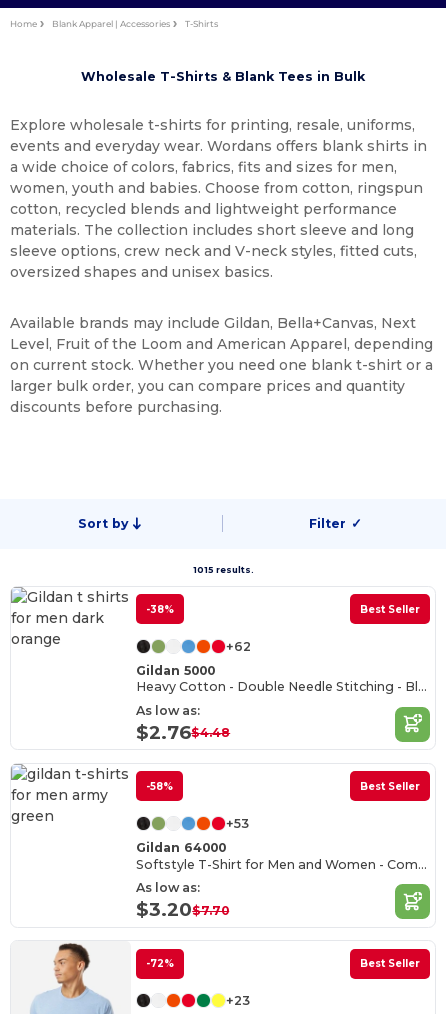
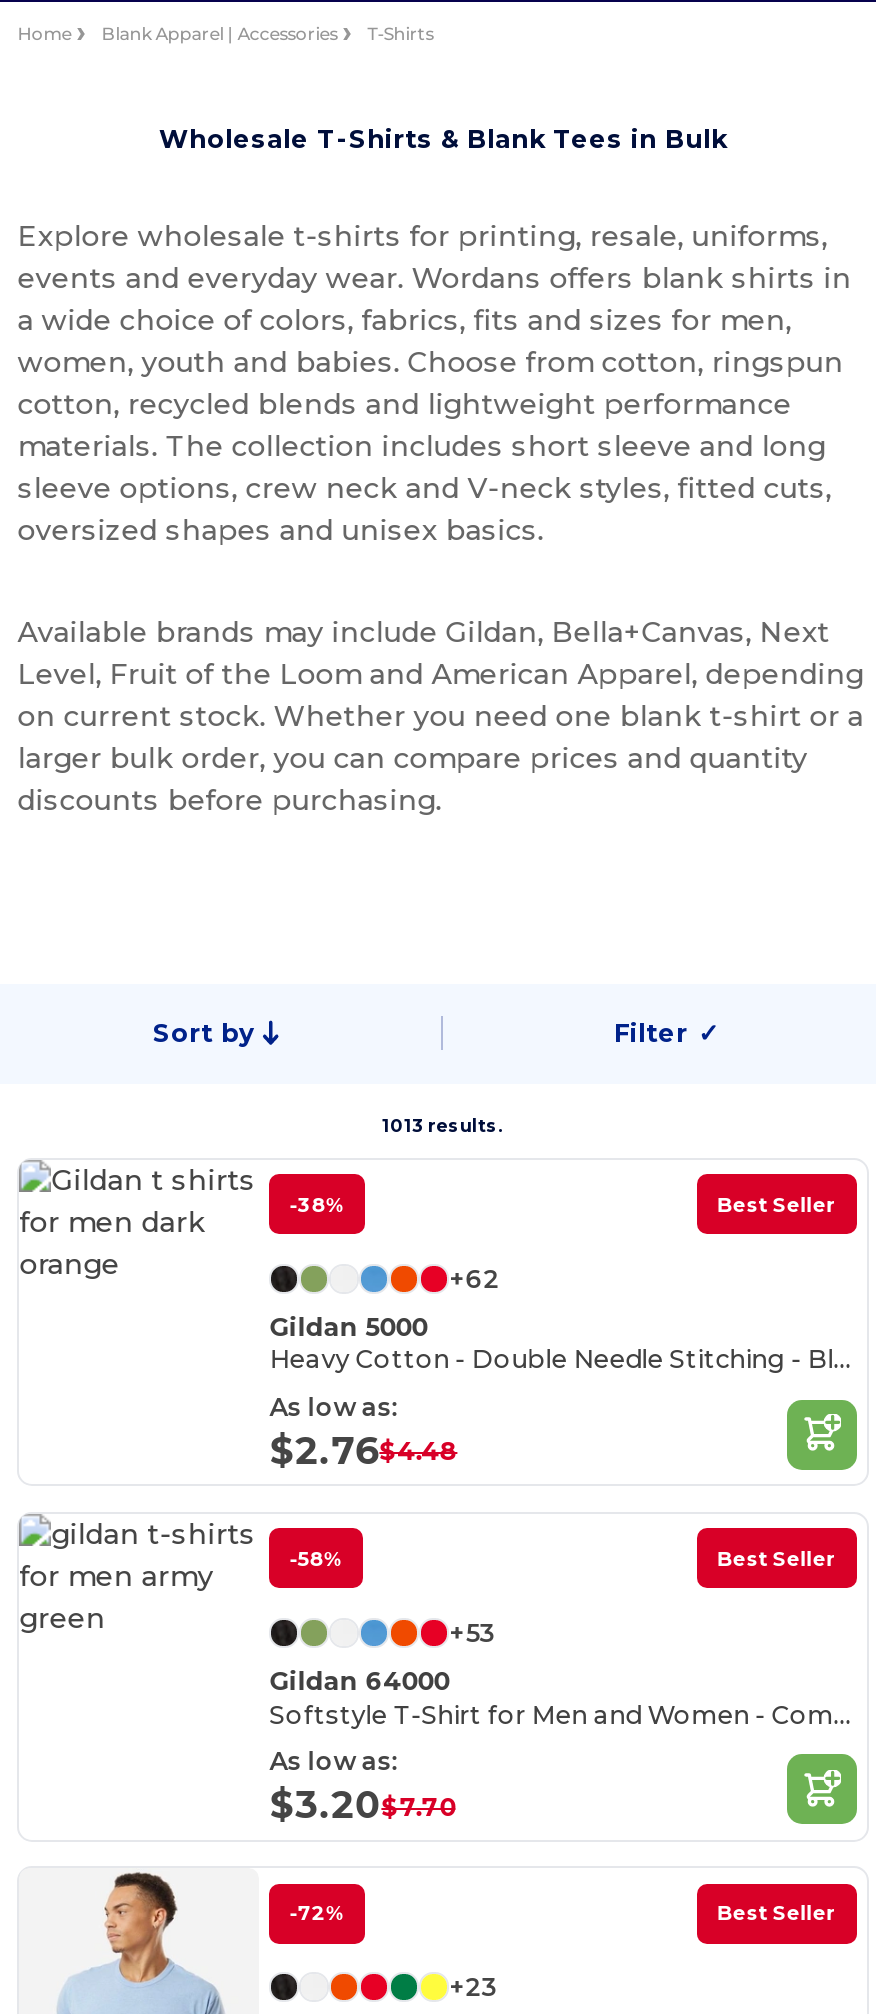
[192,564,253,574] 1015 results. -> [382,1115,504,1135] 1013 results.

